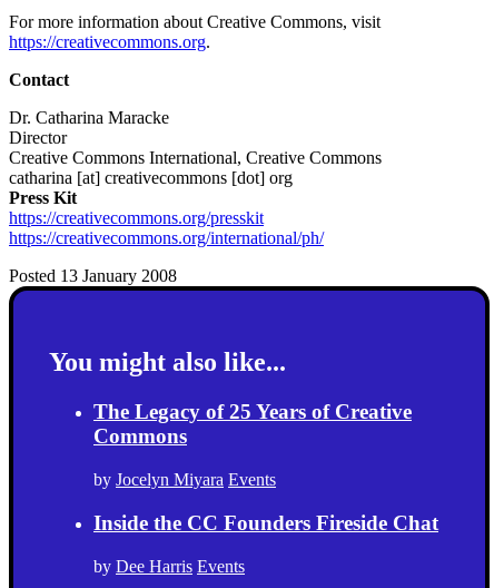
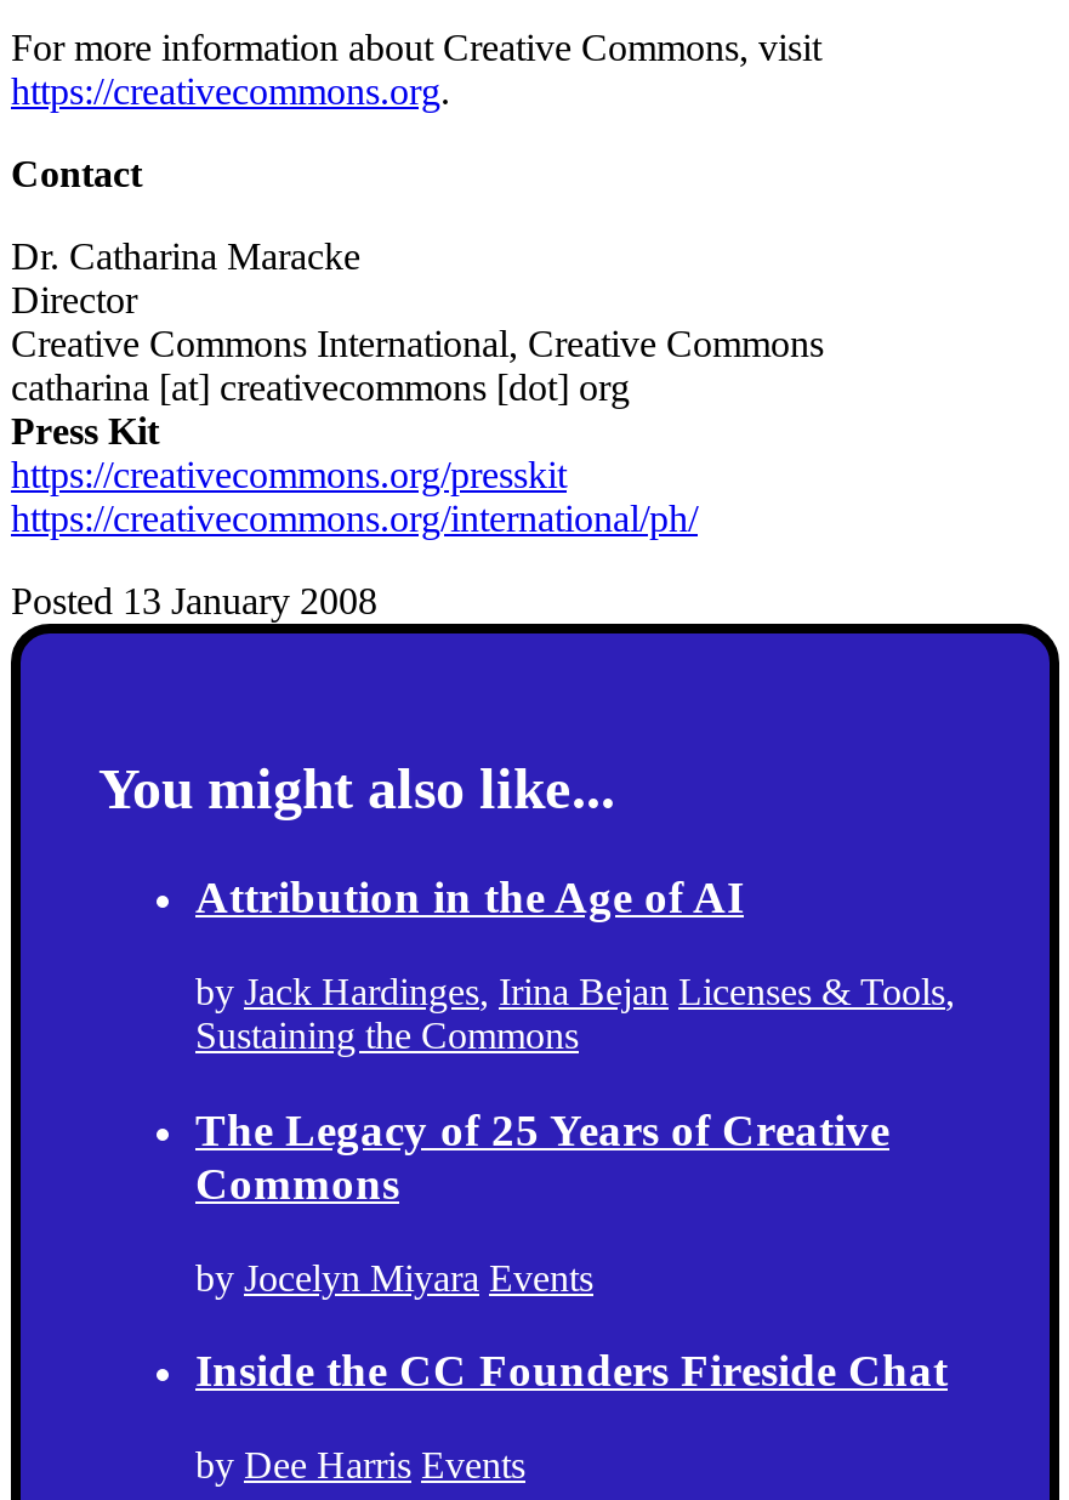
none -> [195,872,955,1056] Attribution in the Age of AI | by Jack Hardinges, Irina Bejan Licenses & Tools, | Sustaining the Commons

